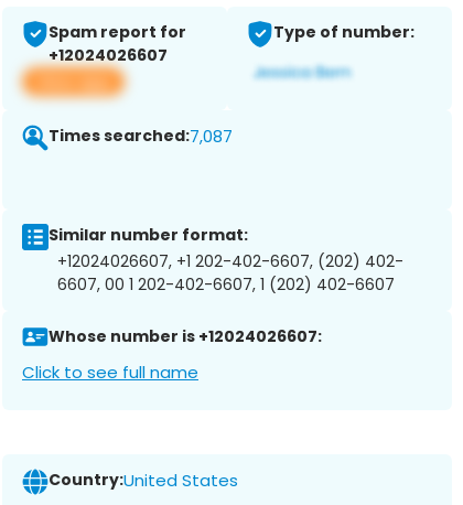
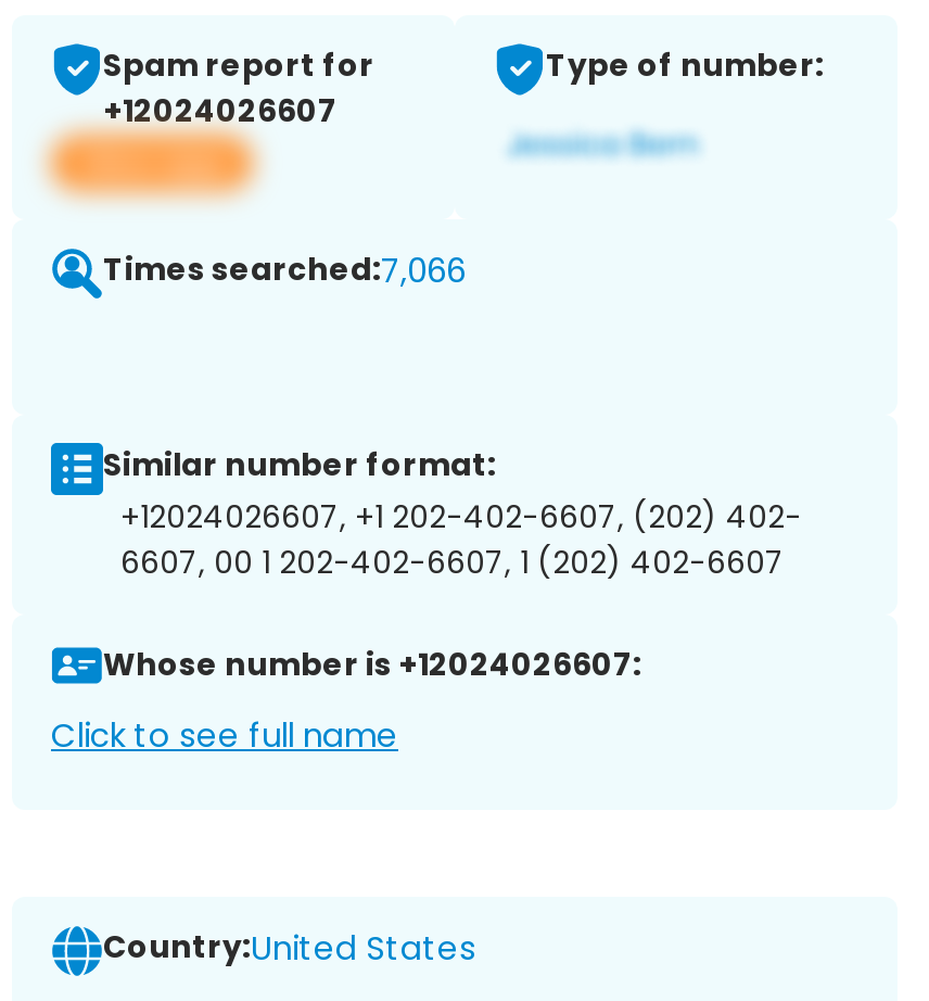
[49,125,233,148] Times searched:7,087 -> [103,248,466,293] Times searched:7,066

